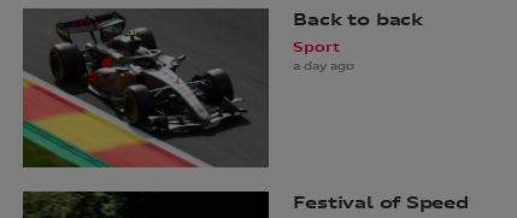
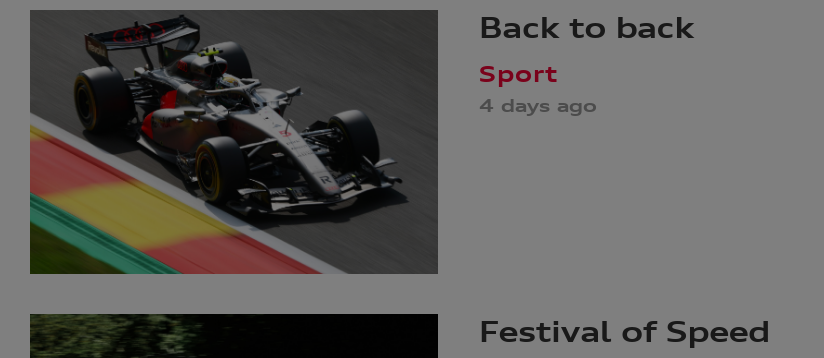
[293,59,355,72] a day ago -> [479,93,597,115] 4 days ago

